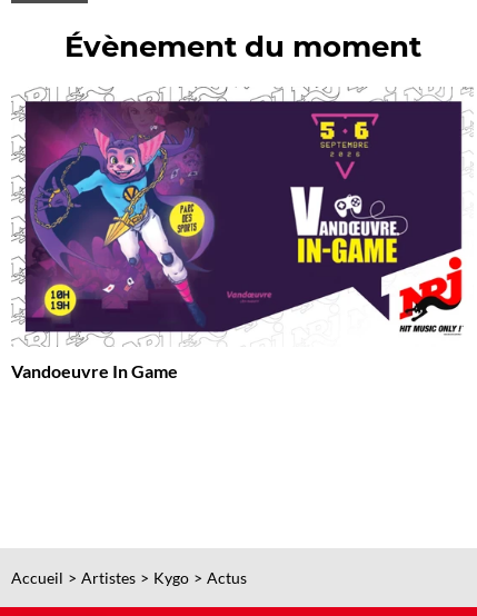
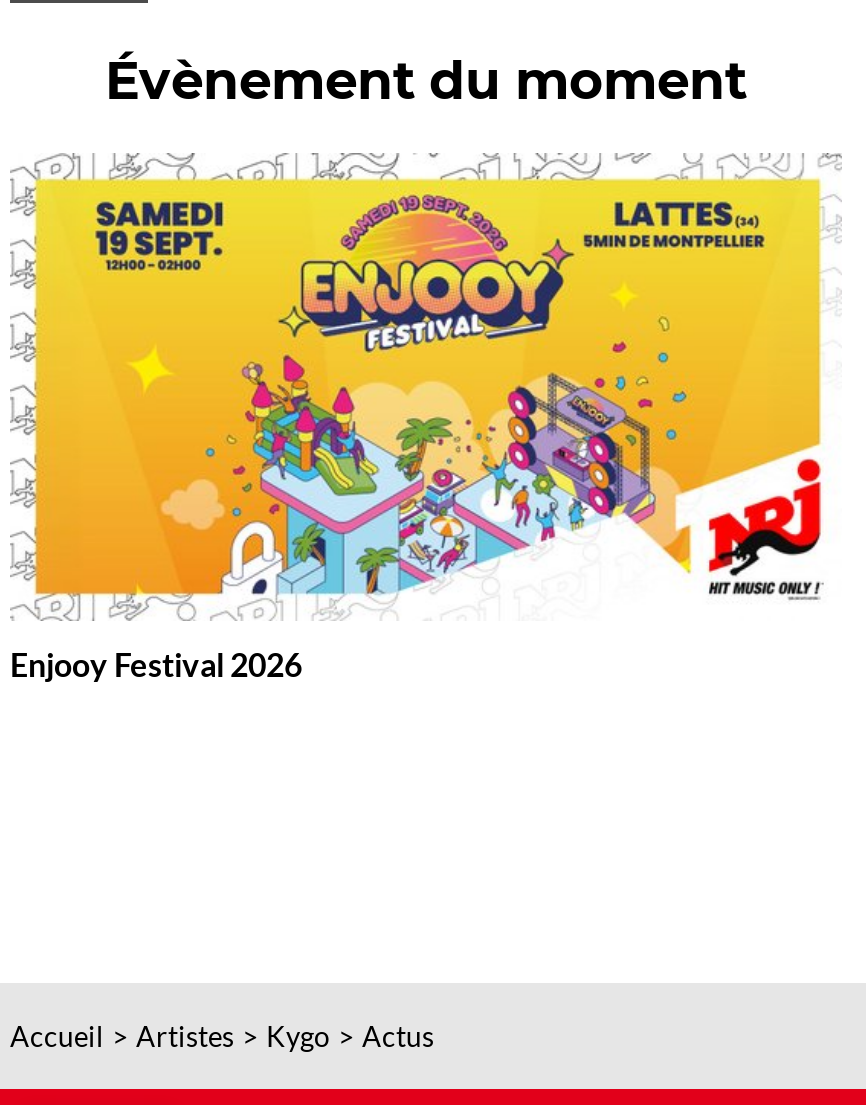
[11,100,463,381] [image] | Vandoeuvre In Game -> [10,177,822,683] [image] | Enjooy Festival 2026

